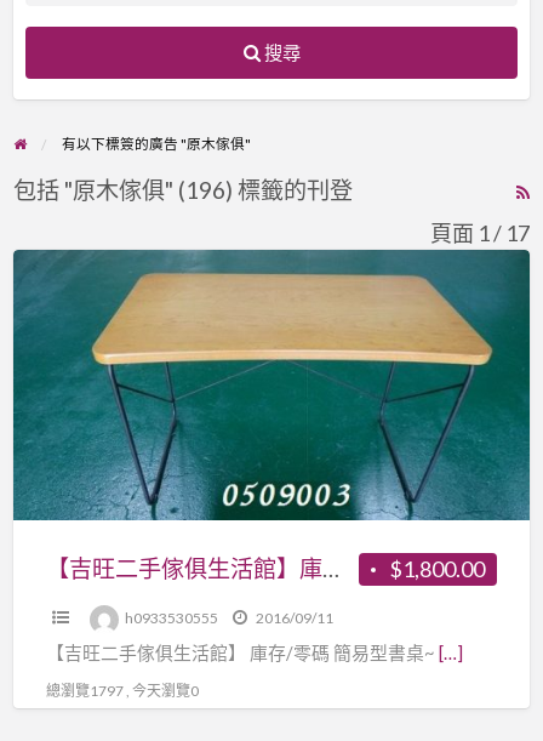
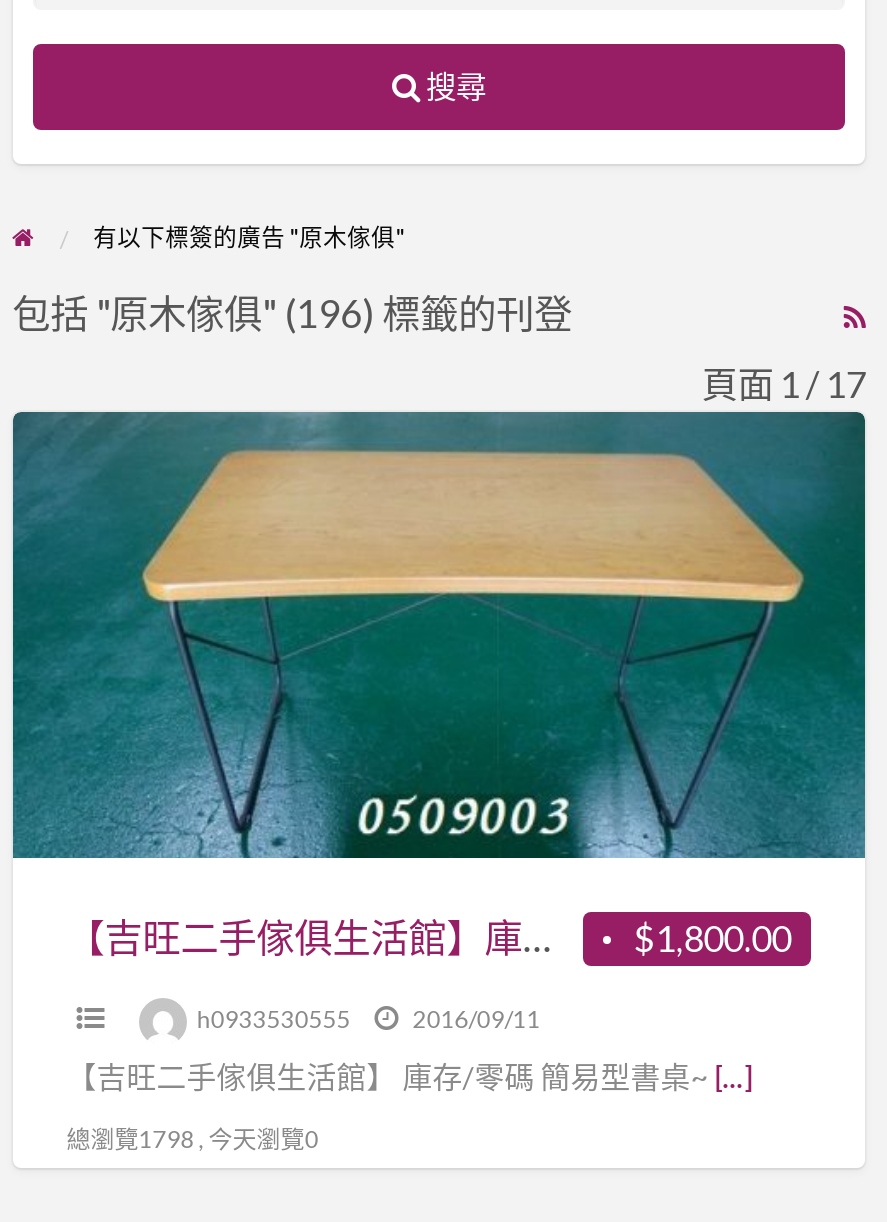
[46,681,198,699] 總瀏覽1797 , 今天瀏覽0 -> [66,1123,318,1153] 總瀏覽1798 , 今天瀏覽0

